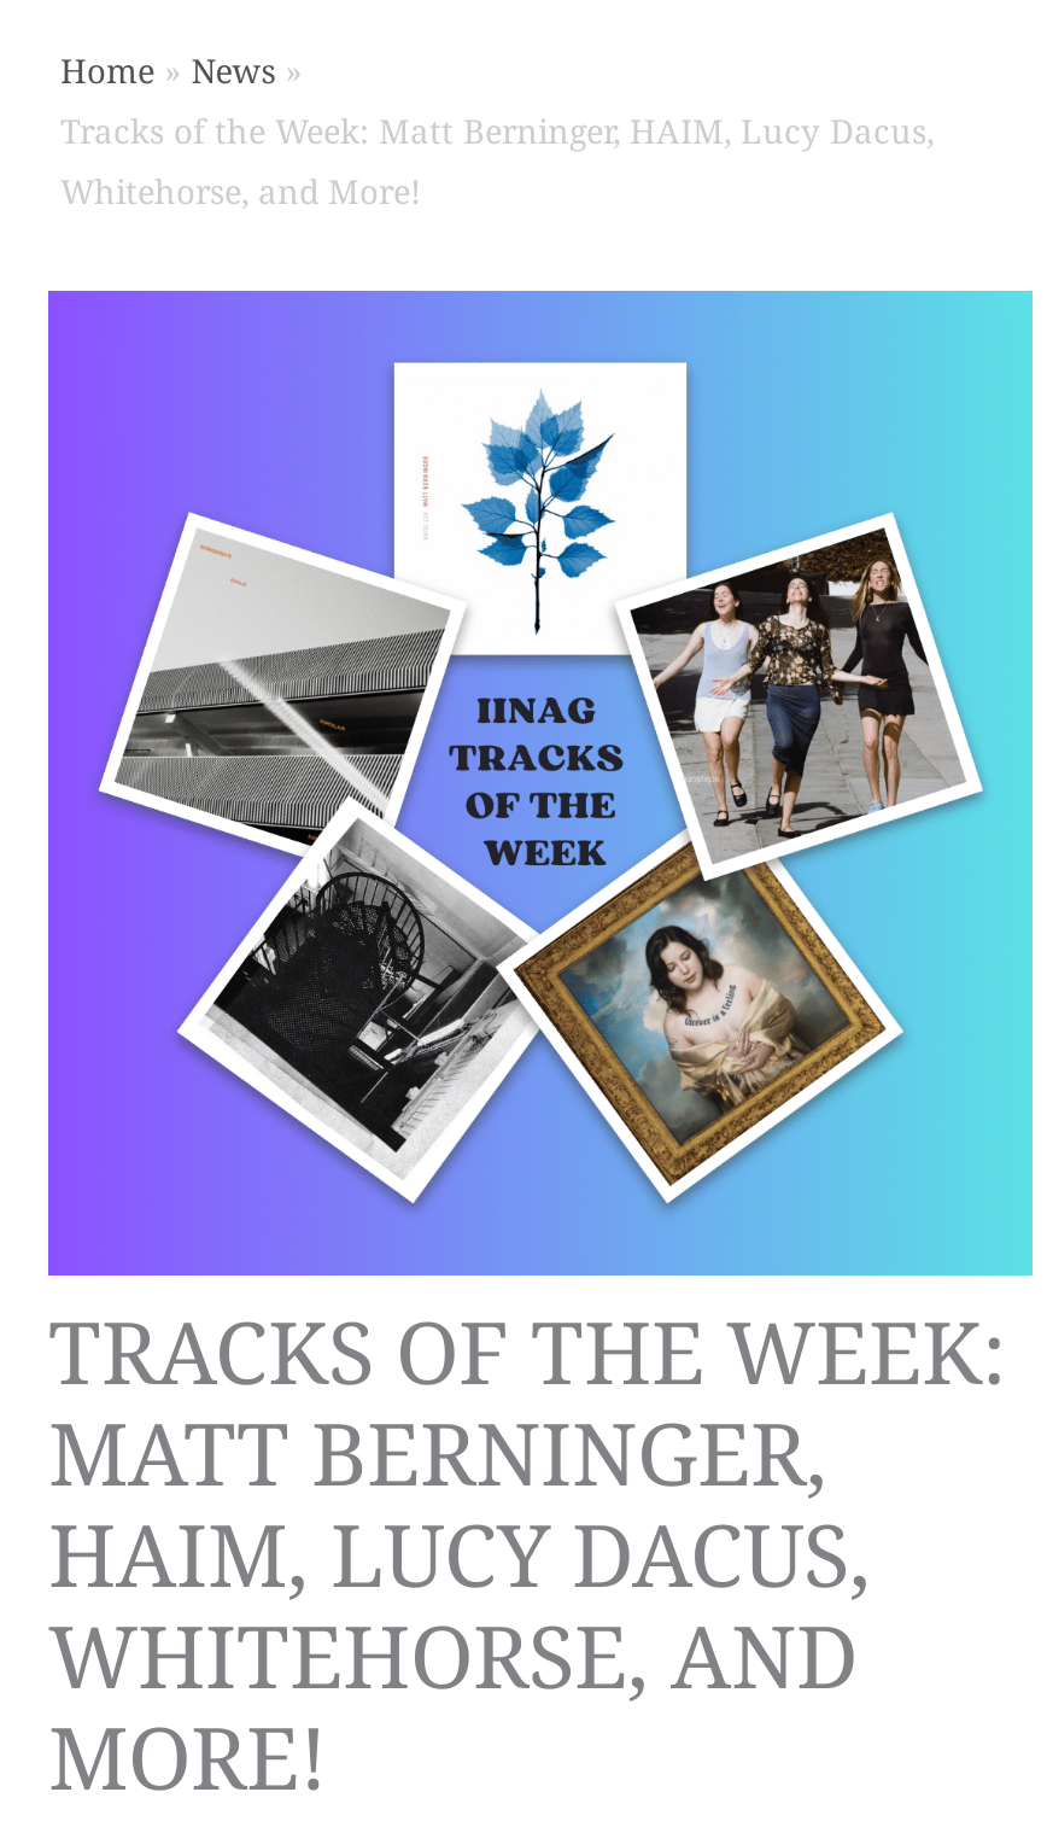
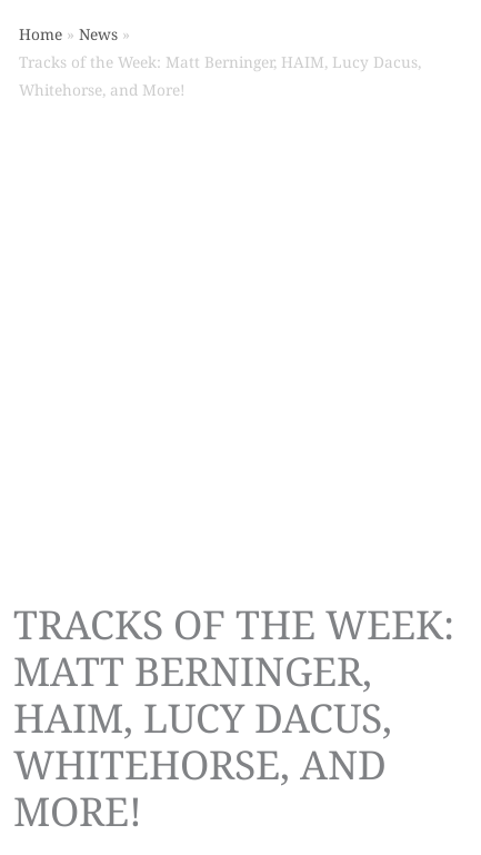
[46,288,1035,1278] [image] -> none

